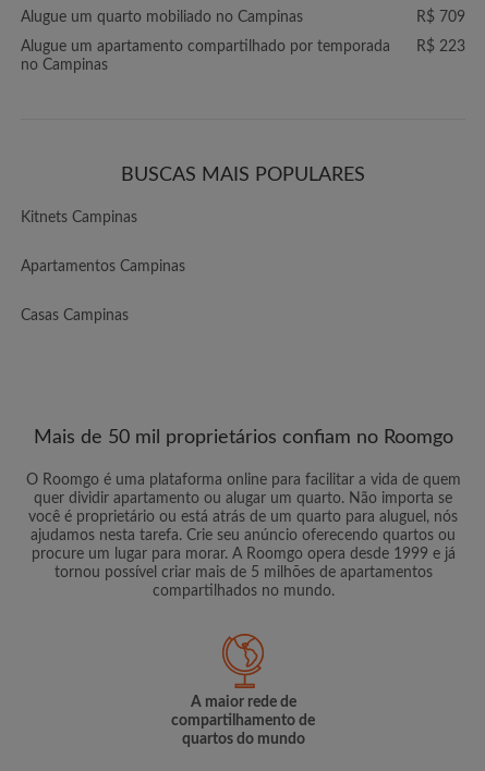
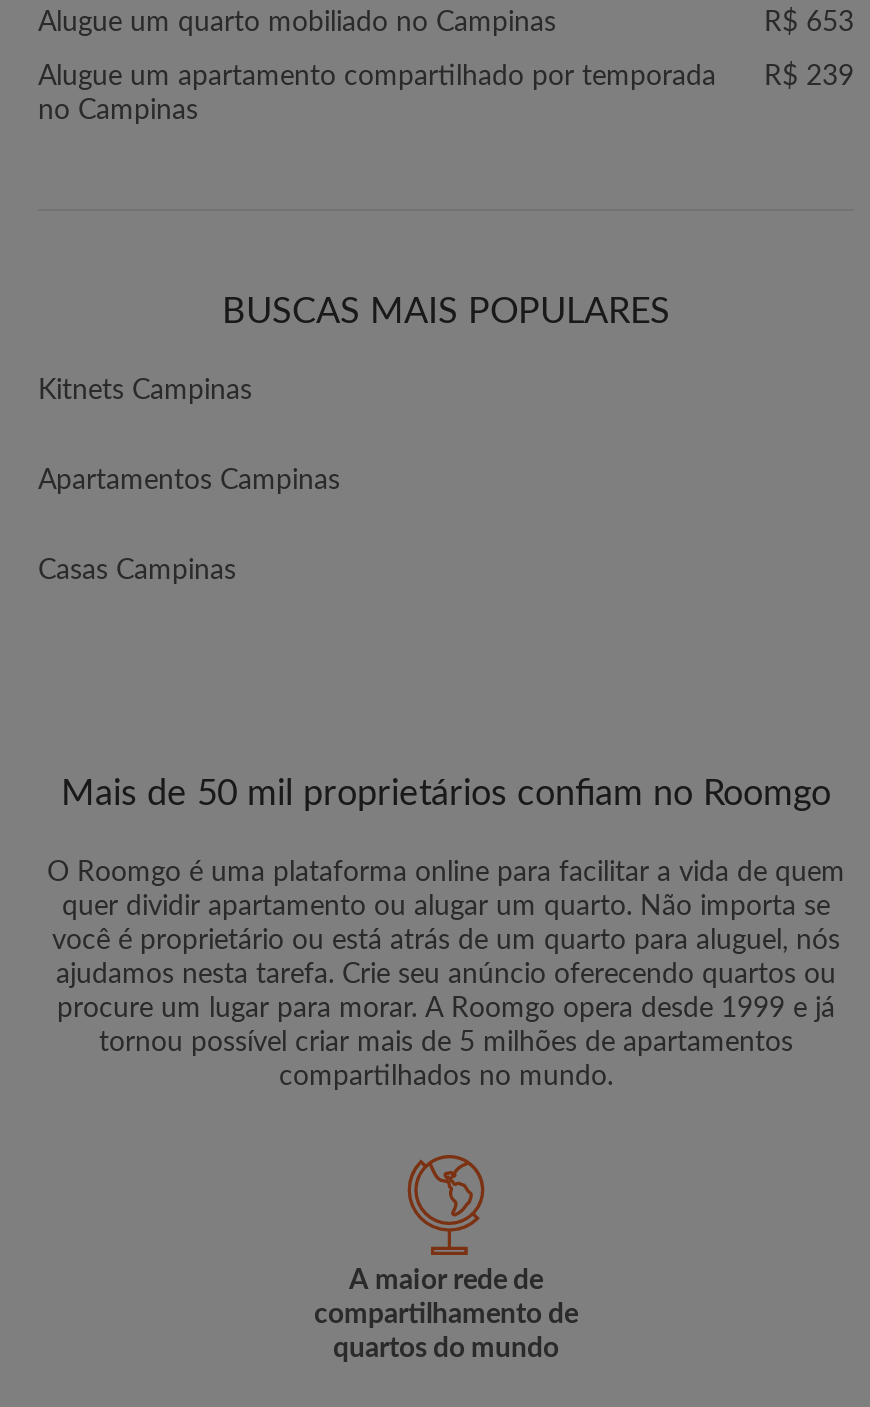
[416,10,465,25] R$ 709 -> [764,9,854,37] R$ 653
[21,39,465,54] Alugue um apartamento compartilhado por temporada R$ 223 -> [38,63,854,91] Alugue um apartamento compartilhado por temporada R$ 239

